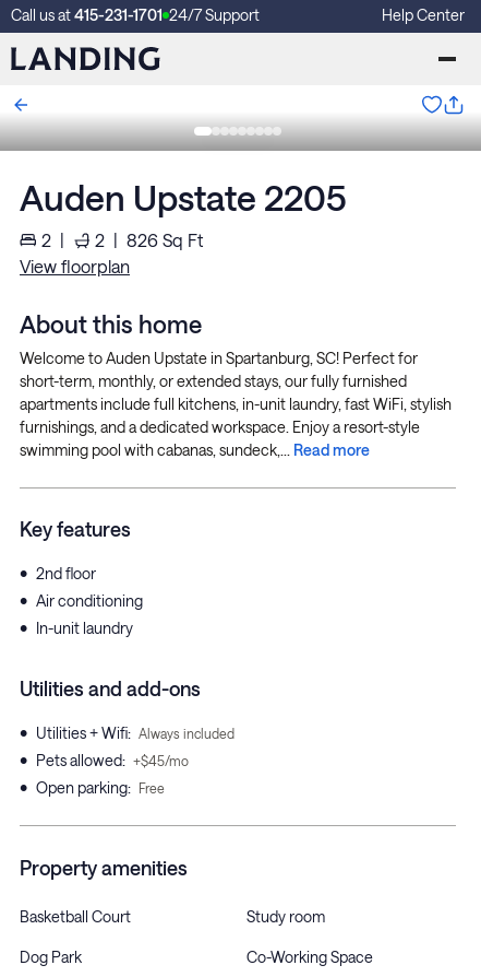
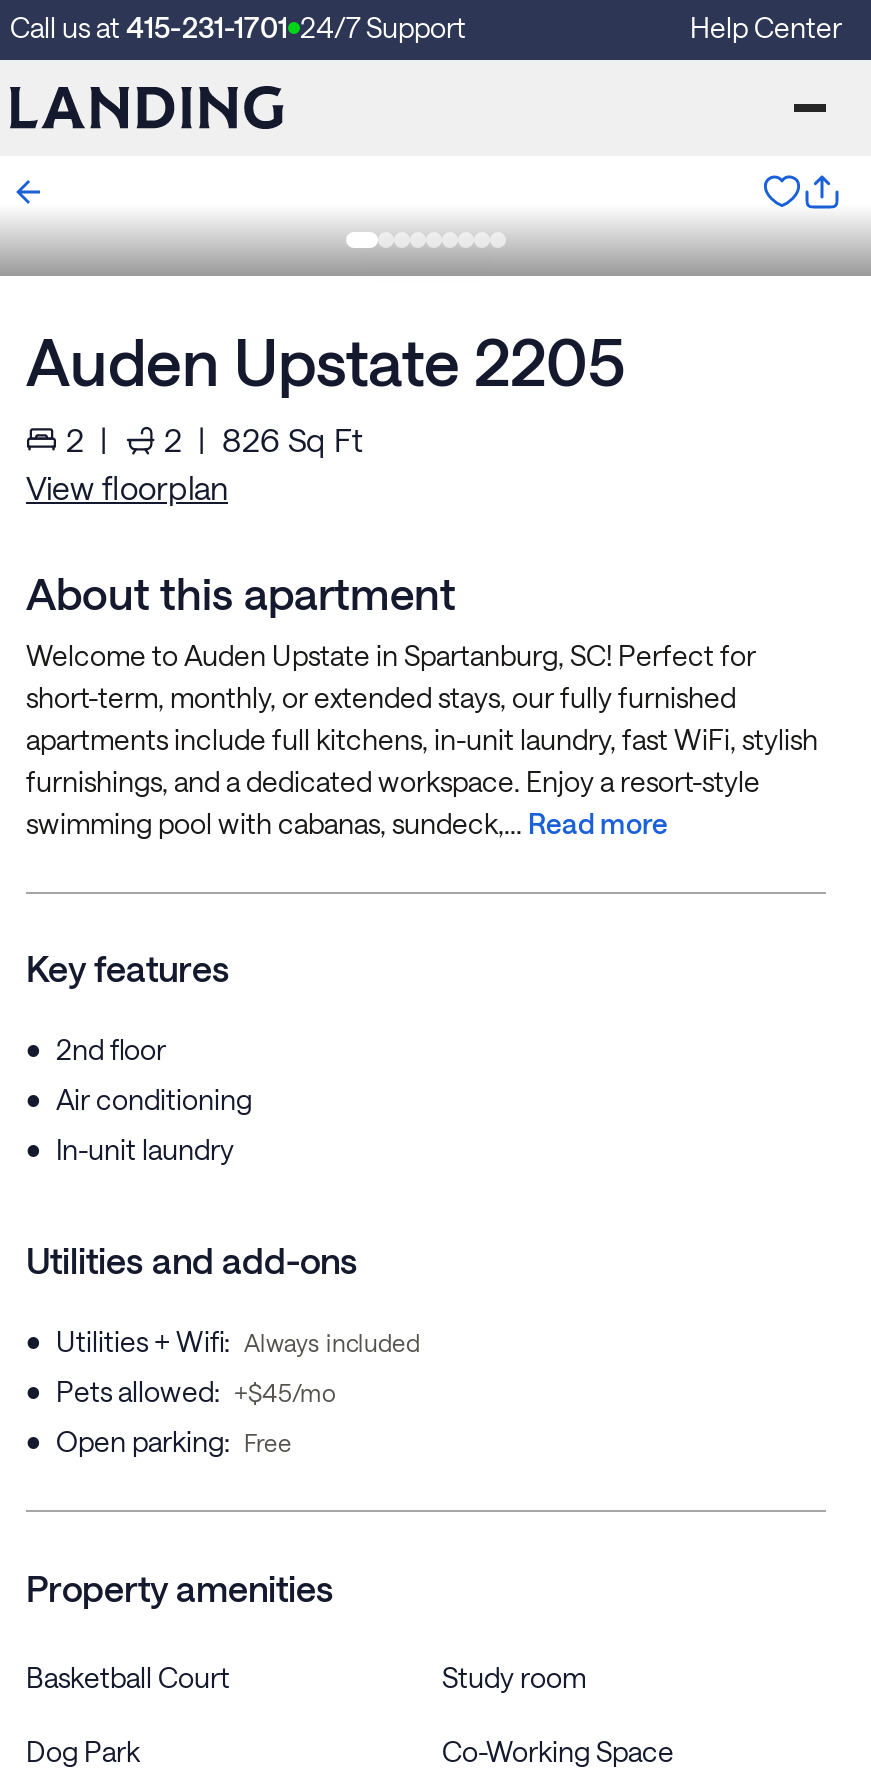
[20,309,202,338] About this home -> [26,566,456,618] About this apartment

